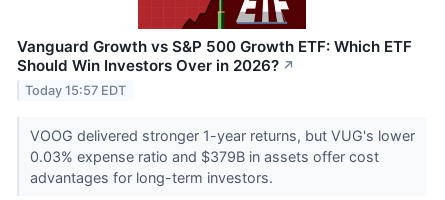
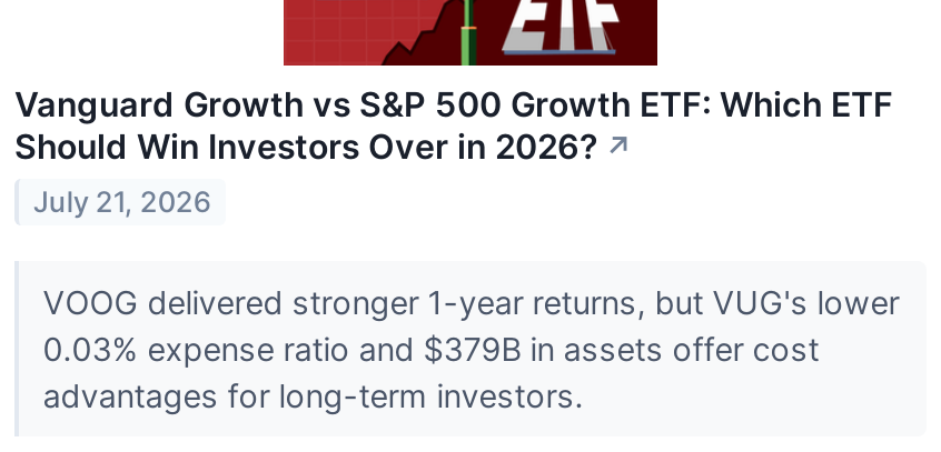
[25,83,126,98] Today 15:57 EDT -> [33,185,211,218] July 21, 2026

